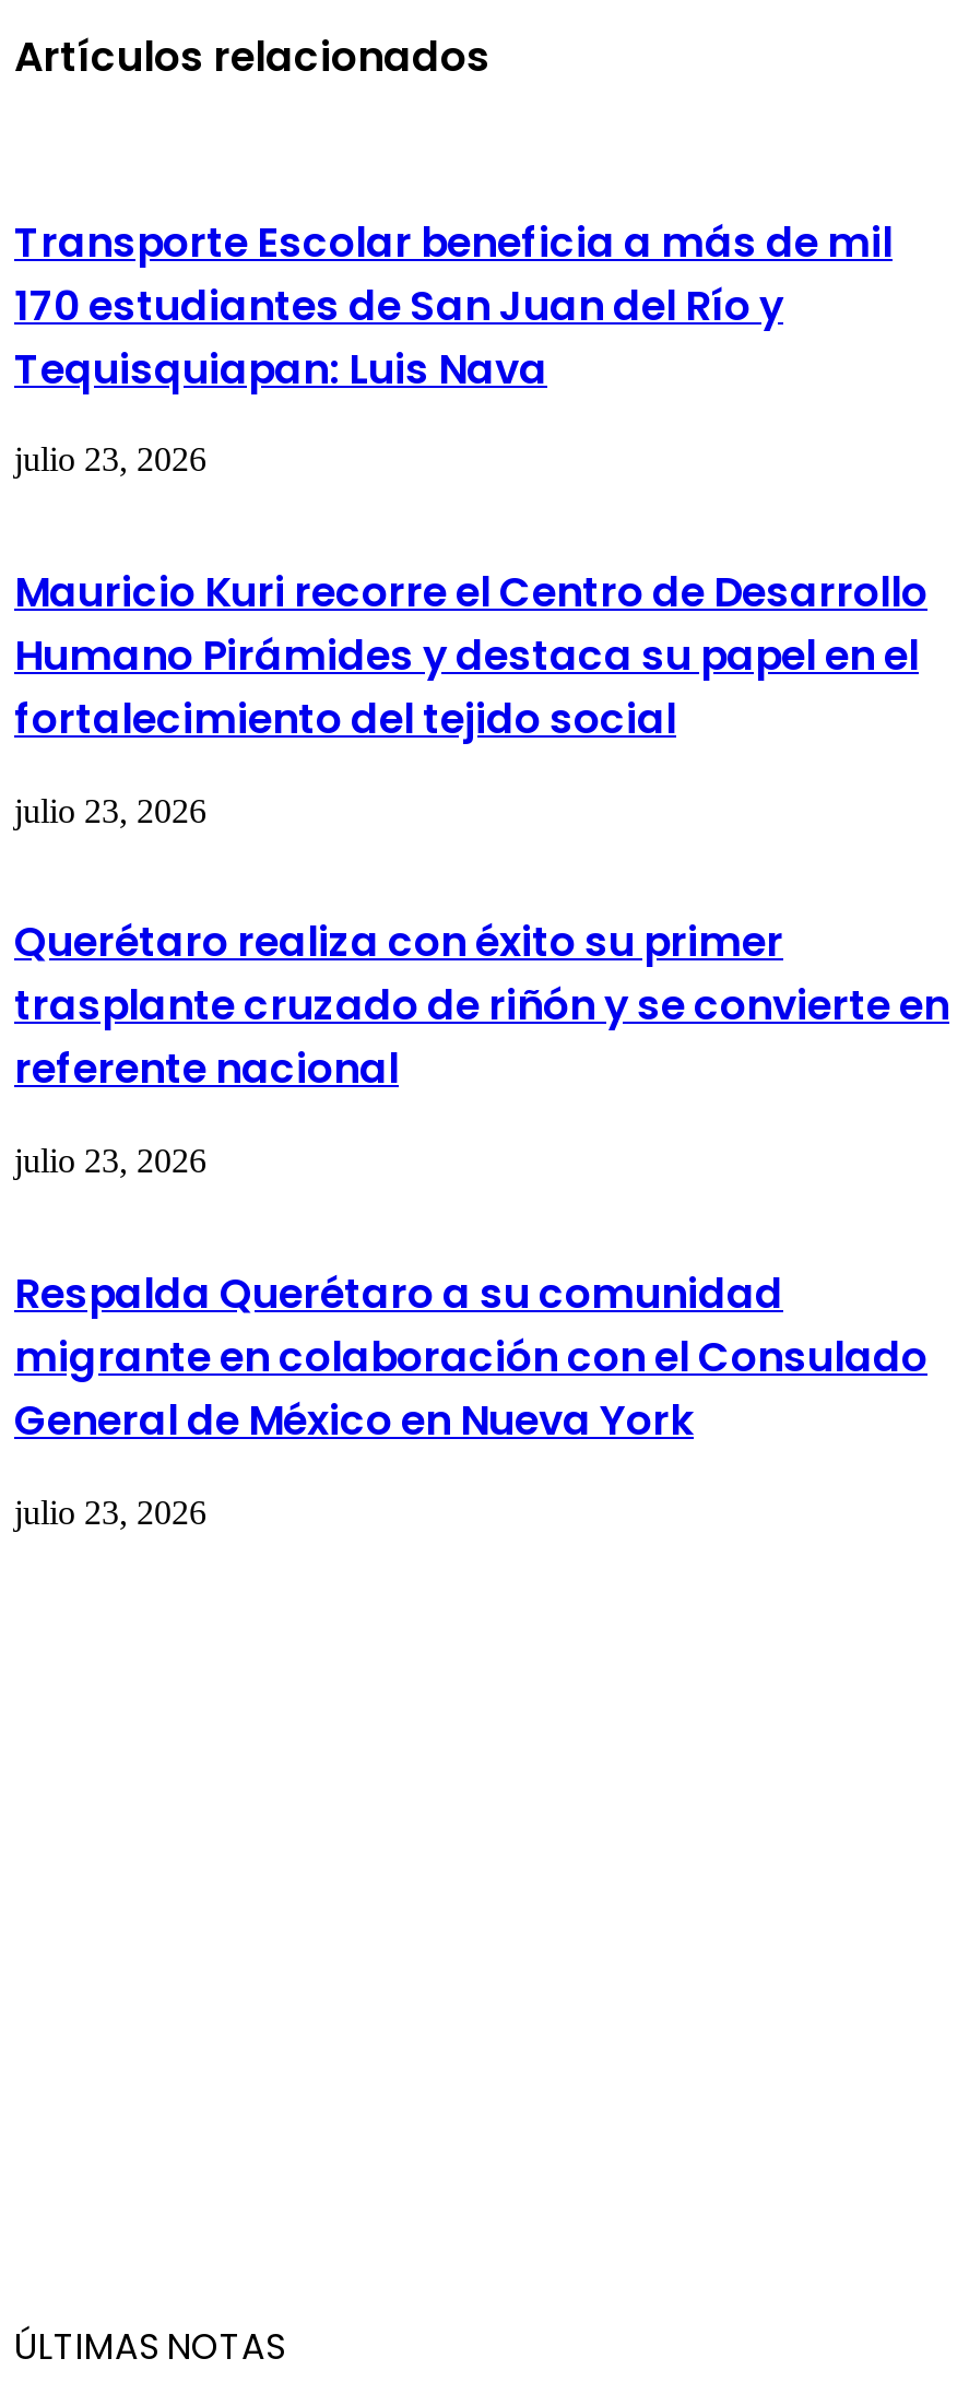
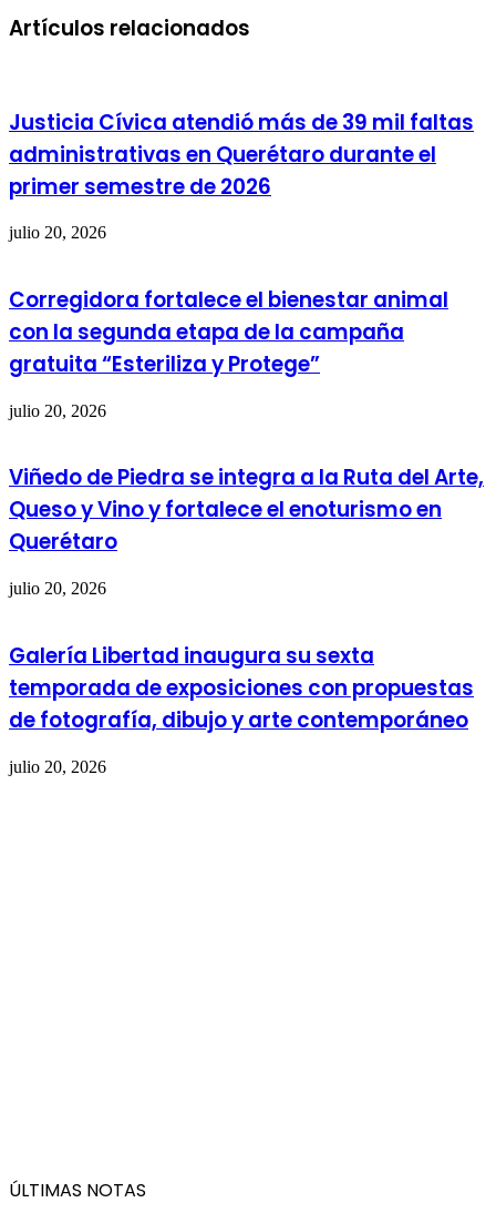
[14,212,893,398] Transporte Escolar beneficia a más de mil | 170 estudiantes de San Juan del Río y | Tequisquiapan: Luis Nava -> [9,107,474,201] Justicia Cívica atendió más de 39 mil faltas | administrativas en Querétaro durante el | primer semestre de 2026
[14,441,206,478] julio 23, 2026 -> [9,223,106,242] julio 20, 2026
[14,563,927,748] Mauricio Kuri recorre el Centro de Desarrollo | Humano Pirámides y destaca su papel en el | fortalecimiento del tejido social -> [9,285,448,379] Corregidora fortalece el bienestar animal | con la segunda etapa de la campaña | gratuita “Esteriliza y Protege”
[14,792,206,829] julio 23, 2026 -> [9,401,106,420] julio 20, 2026
[14,913,949,1099] Querétaro realiza con éxito su primer | trasplante cruzado de riñón y se convierte en | referente nacional -> [9,463,484,557] Viñedo de Piedra se integra a la Ruta del Arte, | Queso y Vino y fortalece el enoturismo en | Querétaro
[14,1142,206,1179] julio 23, 2026 -> [9,579,106,598] julio 20, 2026
[14,1264,927,1450] Respalda Querétaro a su comunidad | migrante en colaboración con el Consulado | General de México en Nueva York -> [9,641,474,735] Galería Libertad inaugura su sexta | temporada de exposiciones con propuestas | de fotografía, dibujo y arte contemporáneo
[14,1493,206,1530] julio 23, 2026 -> [9,757,106,776] julio 20, 2026

